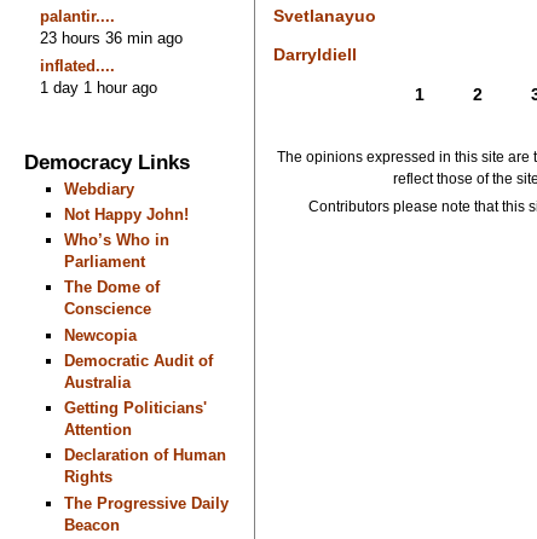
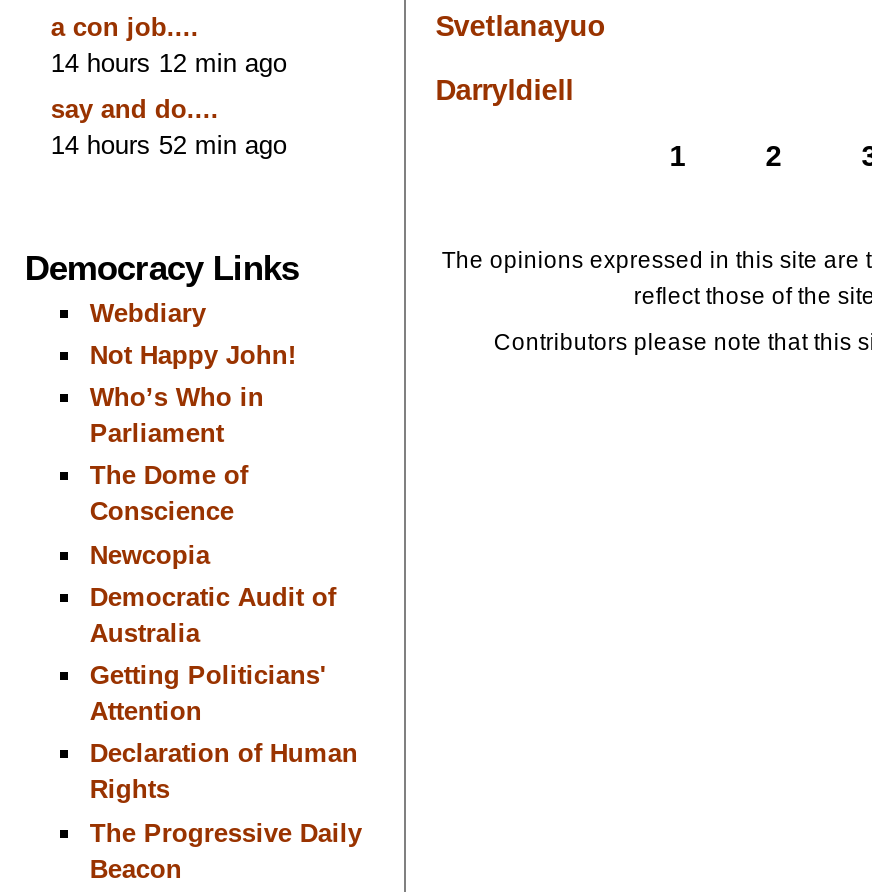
[40,7,183,47] palantir.... | 23 hours 36 min ago -> [51,11,287,77] a con job.... | 14 hours 12 min ago
[40,56,158,96] inflated.... | 1 day 1 hour ago -> [51,93,287,159] say and do.... | 14 hours 52 min ago

